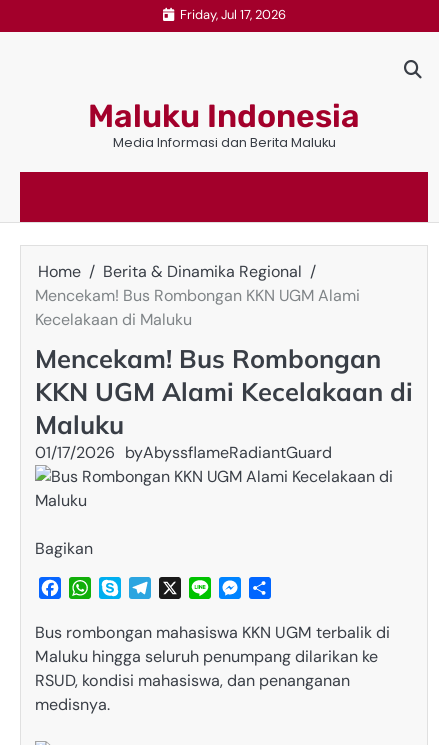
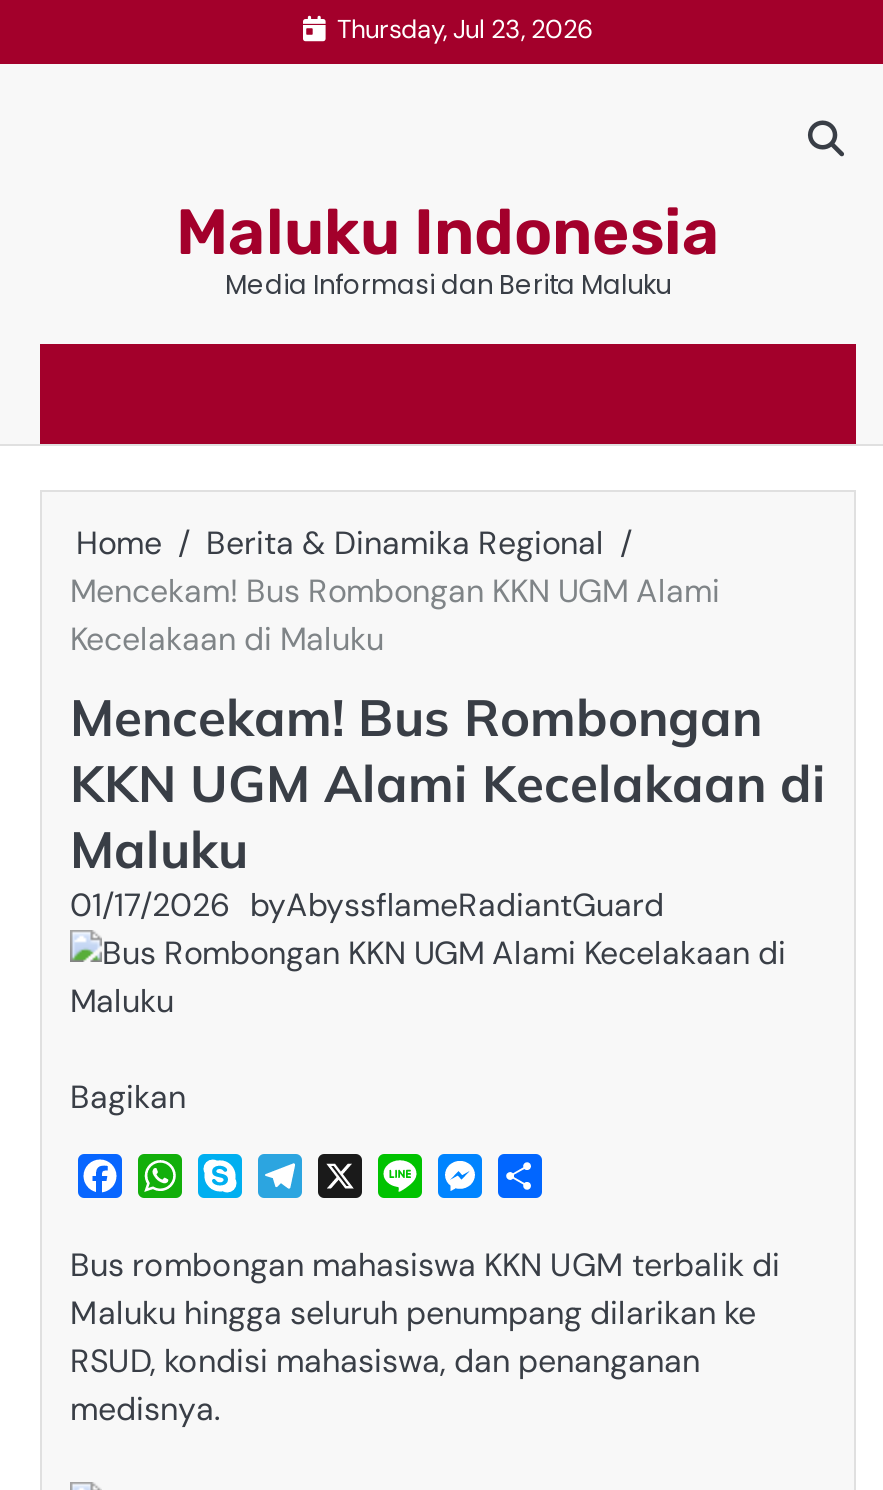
[179,5,285,22] Friday, Jul 17, 2026 -> [337,11,593,45] Thursday, Jul 23, 2026

